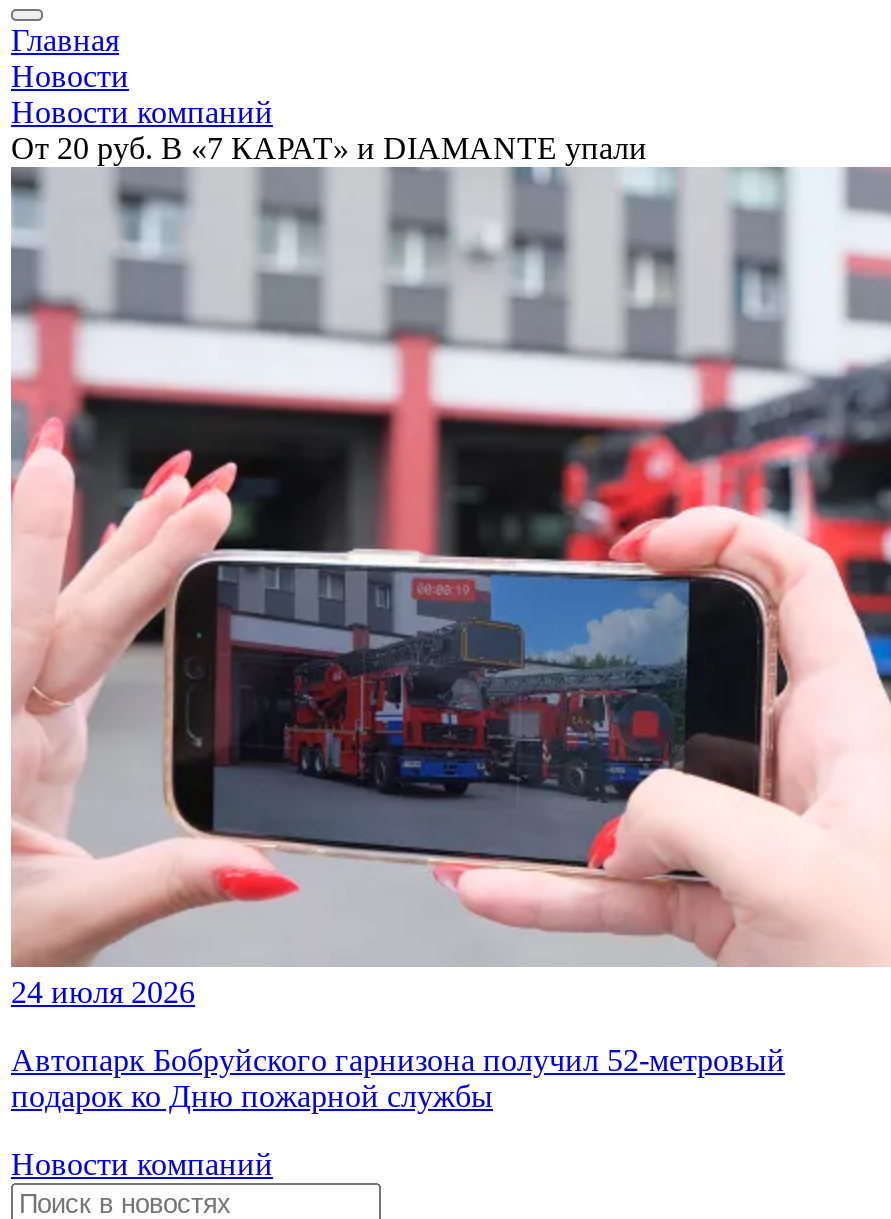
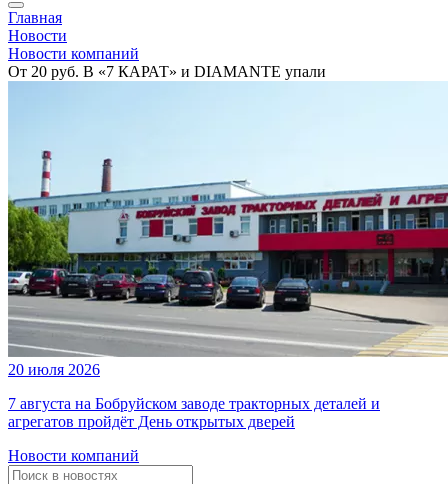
[9,165,885,1009] [image] | 24 июля 2026 -> [7,82,445,378] [image] | 20 июля 2026
[11,1043,785,1113] Автопарк Бобруйского гарнизона получил 52-метровый | подарок ко Дню пожарной службы -> [8,395,380,430] 7 августа на Бобруйском заводе тракторных деталей и | агрегатов пройдёт День открытых дверей

